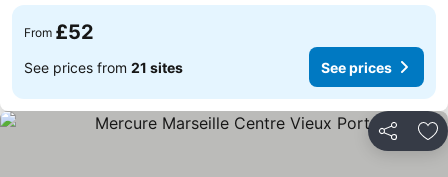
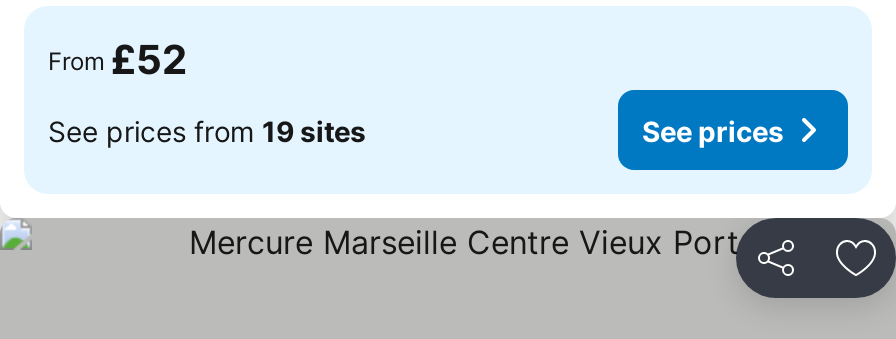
[24,58,183,75] See prices from 21 sites -> [48,113,366,147] See prices from 19 sites

